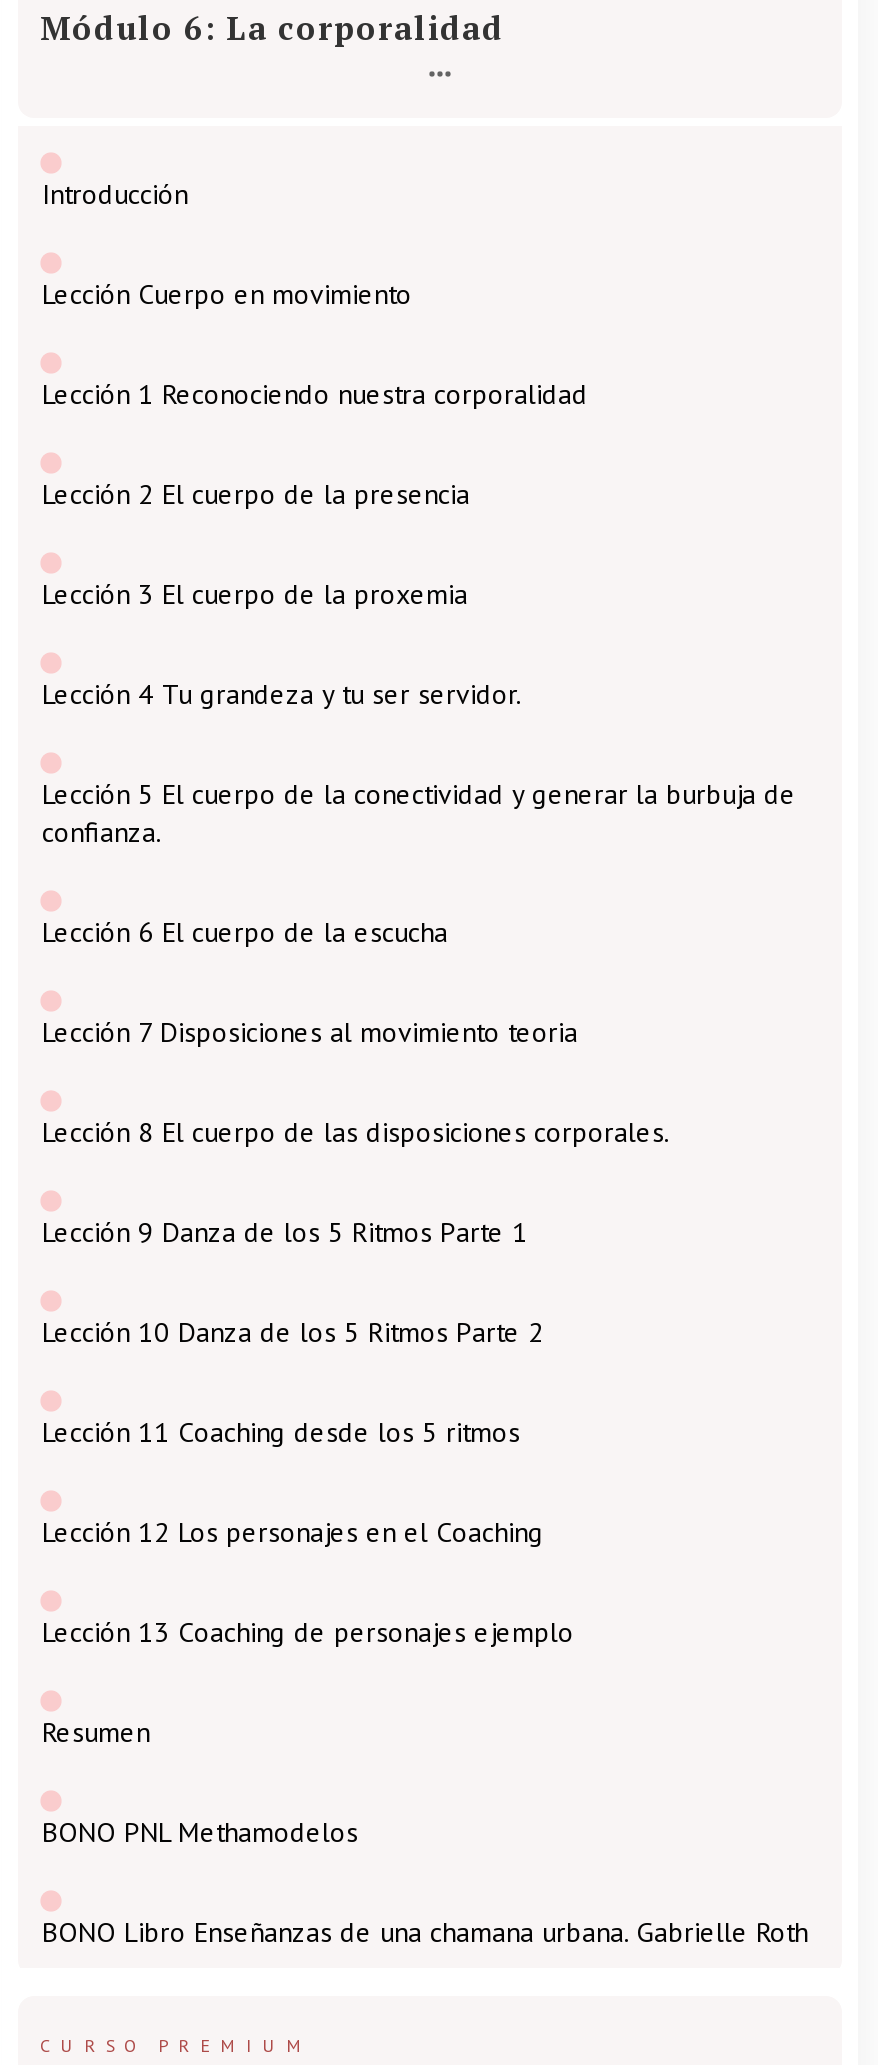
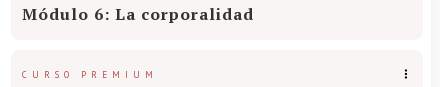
[42,175,808,1949] Introducción | Lección Cuerpo en movimiento | Lección 1 Reconociendo nuestra corporalidad | Lección 2 El cuerpo de la presencia | Lección 3 El cuerpo de la proxemia | Lección 4 Tu grandeza y tu ser servidor. | Lección 5 El cuerpo de la conectividad y generar la burbuja de | confianza. | Lección 6 El cuerpo de la escucha | Lección 7 Disposiciones al movimiento teoria | Lección 8 El cuerpo de las disposiciones corporales. | Lección 9 Danza de los 5 Ritmos Parte 1 | Lección 10 Danza de los 5 Ritmos Parte 2 | Lección 11 Coaching desde los 5 ritmos | Lección 12 Los personajes en el Coaching | Lección 13 Coaching de personajes ejemplo | Resumen | BONO PNL Methamodelos | BONO Libro Enseñanzas de una chamana urbana. Gabrielle Roth -> none

